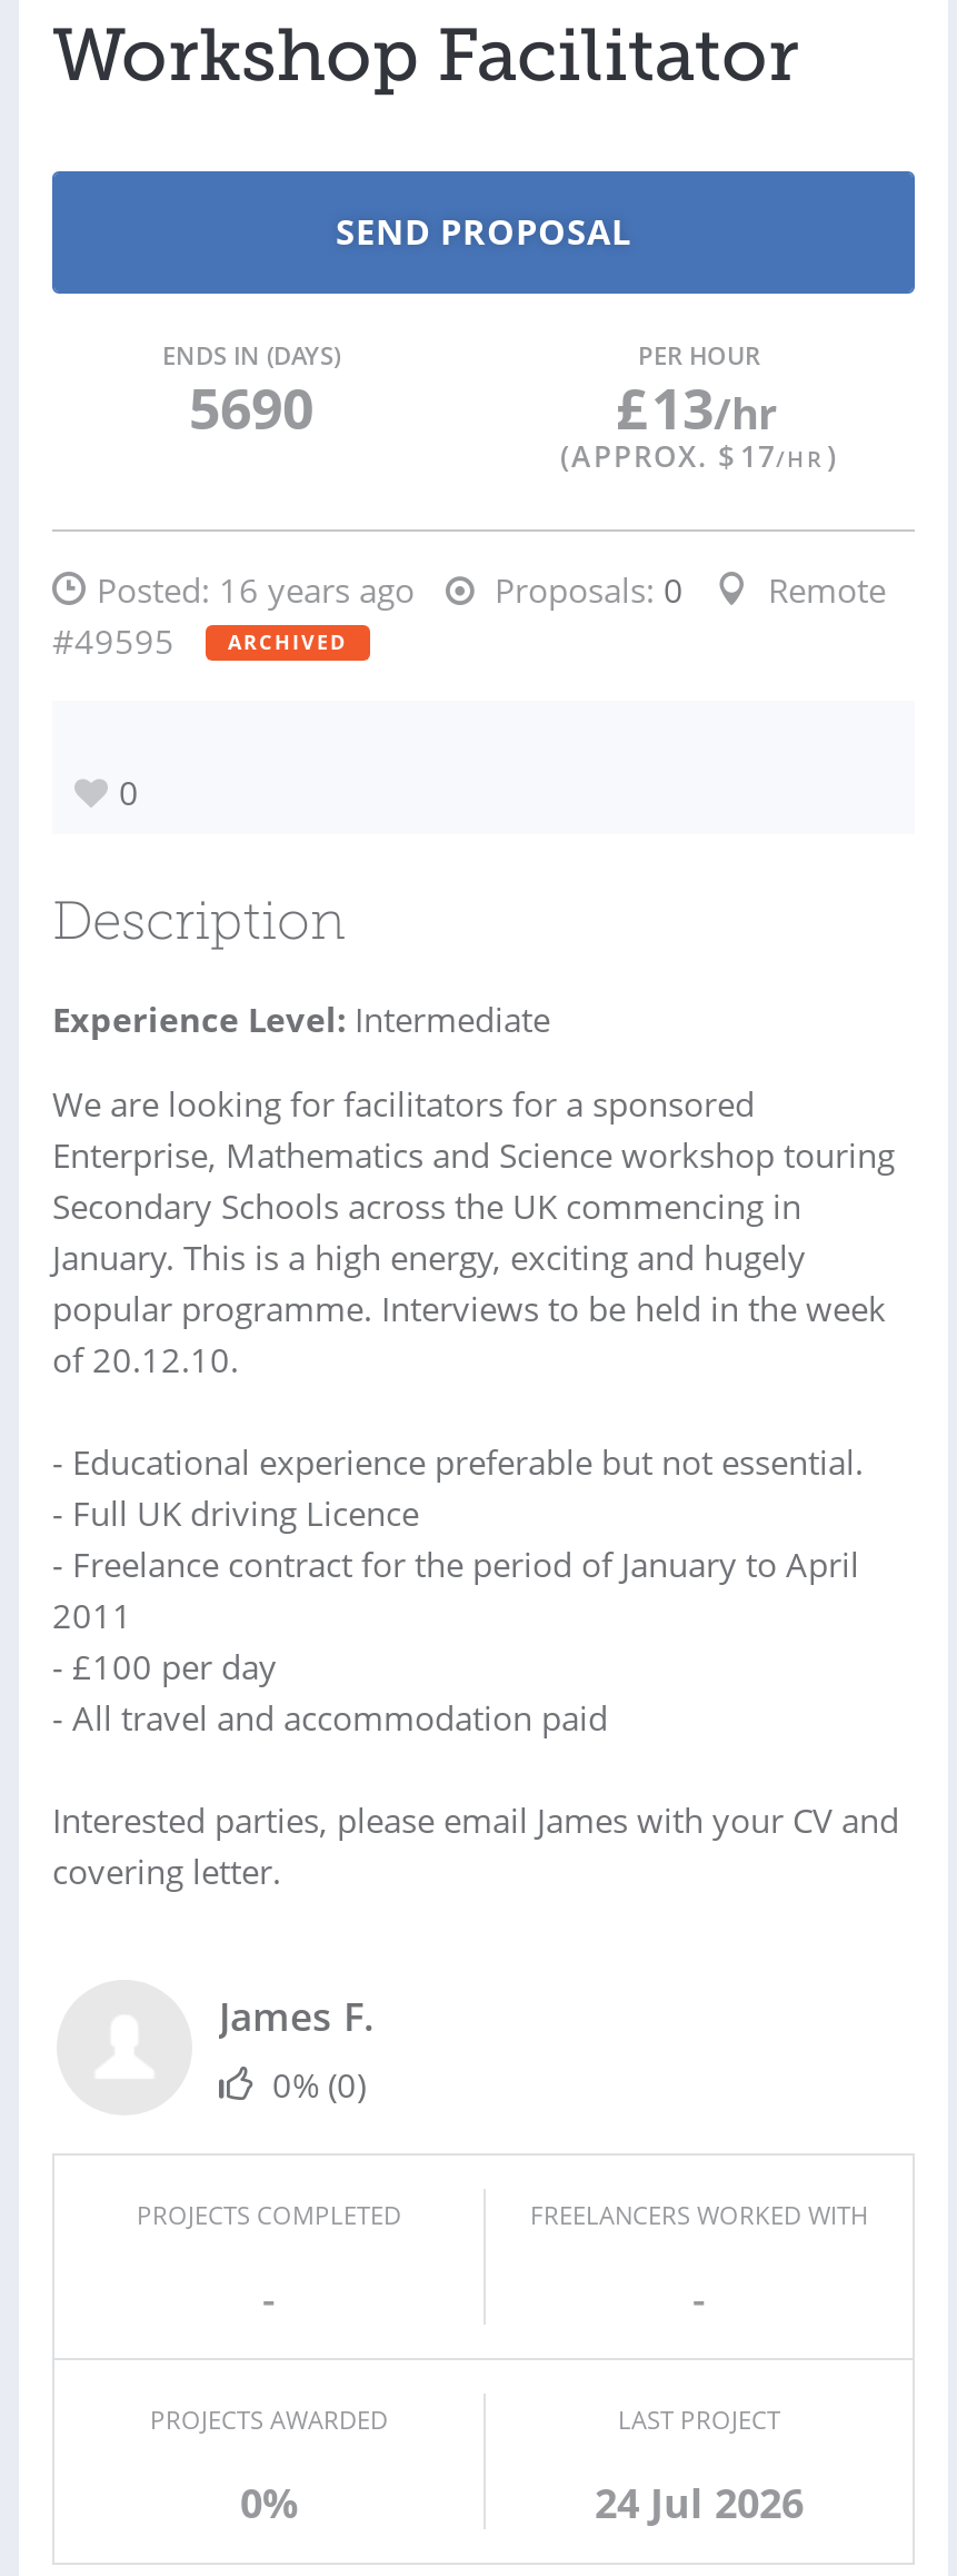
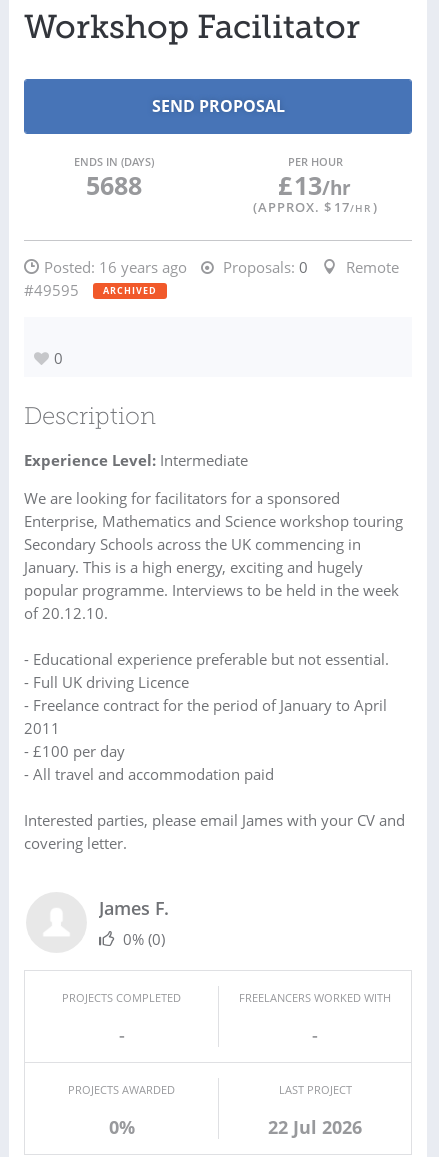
[189,369,313,445] 5690 -> [85,168,141,202] 5688
[595,2476,804,2529] 24 Jul 2026 -> [268,1115,362,1139] 22 Jul 2026

